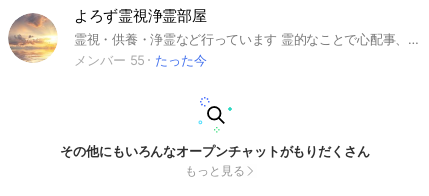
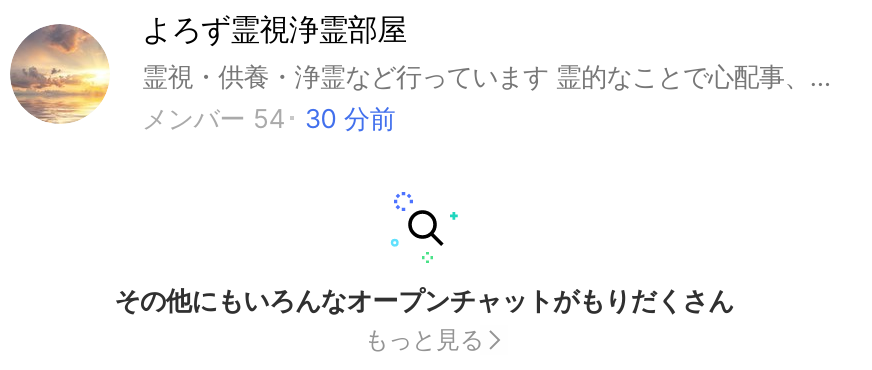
[74,52,207,68] メンバー 55 | たった今 -> [142,102,396,134] メンバー 54 | 30 分前

